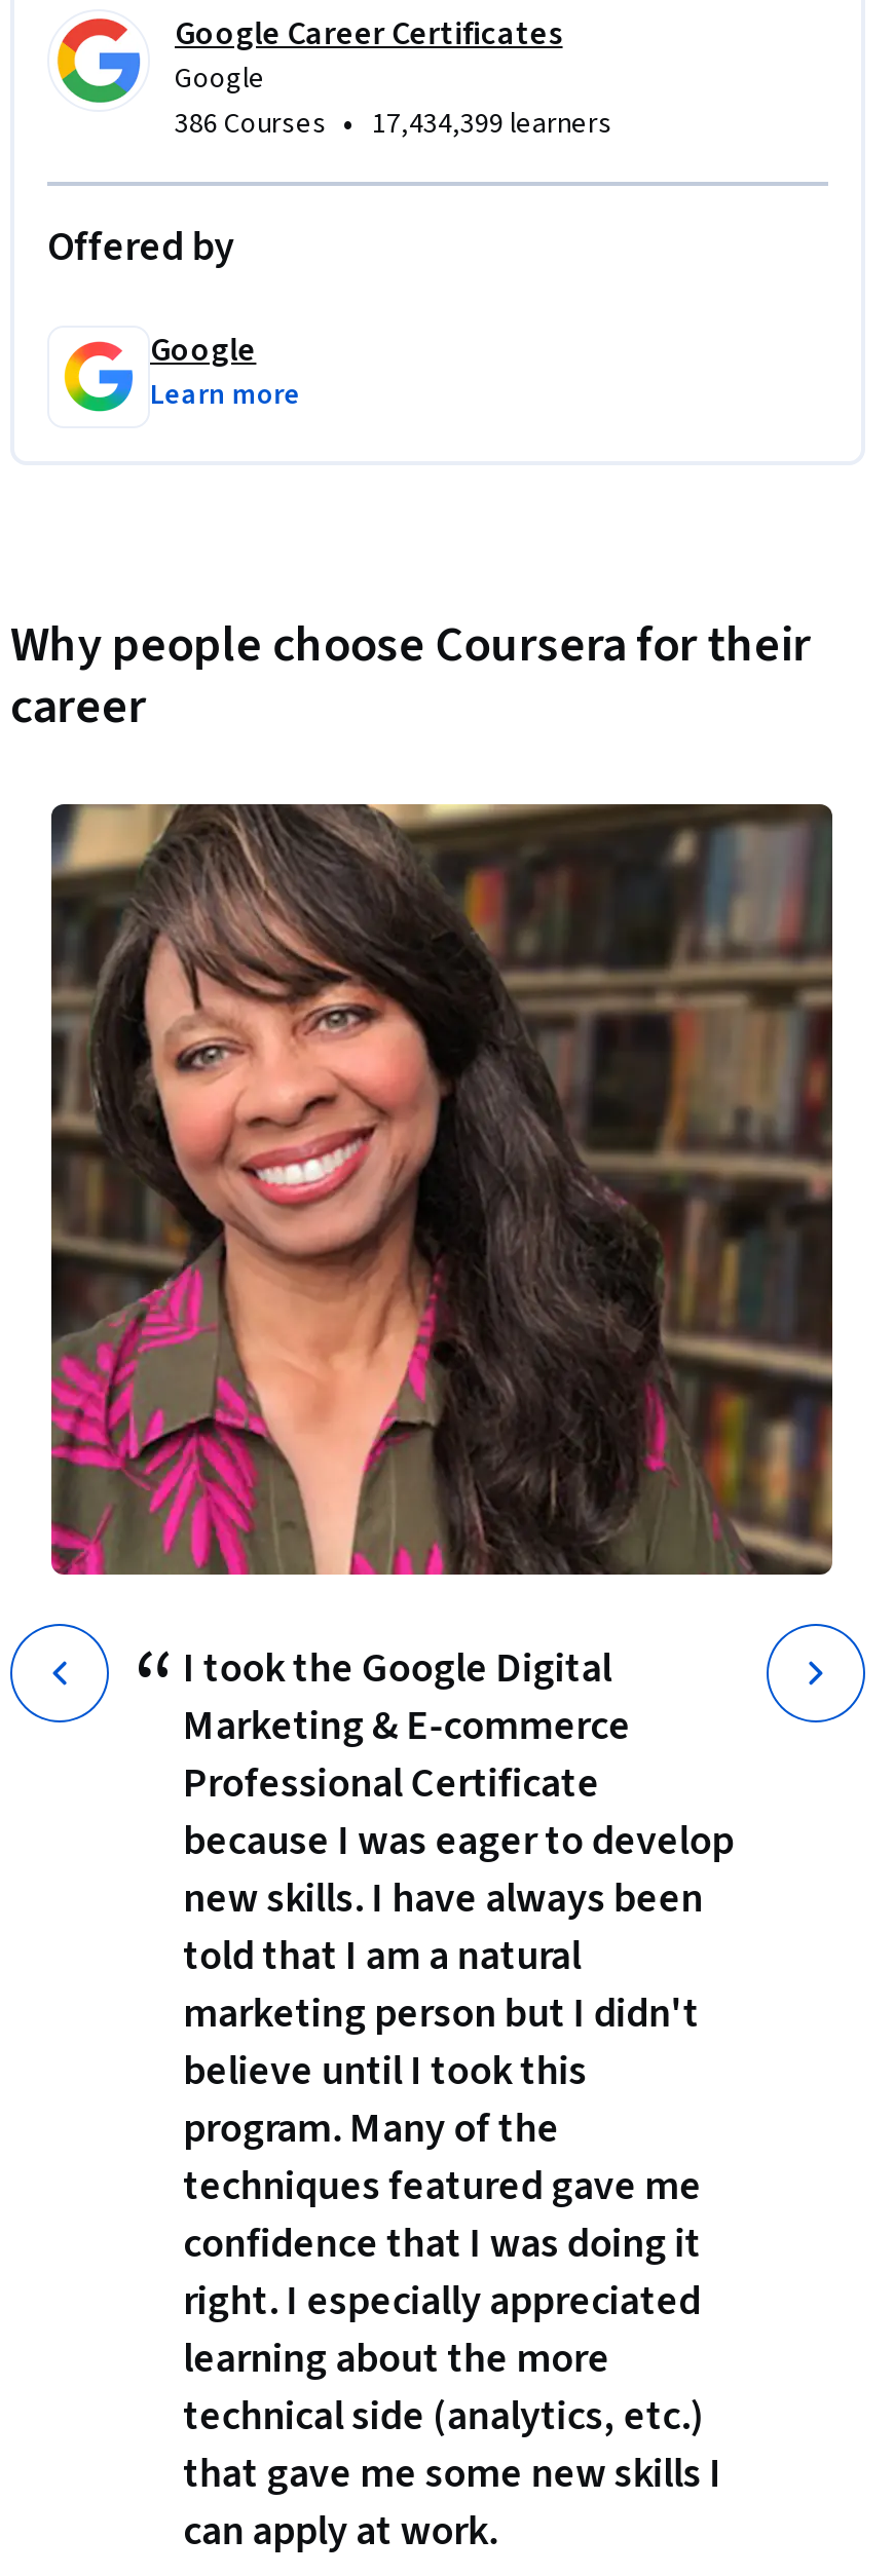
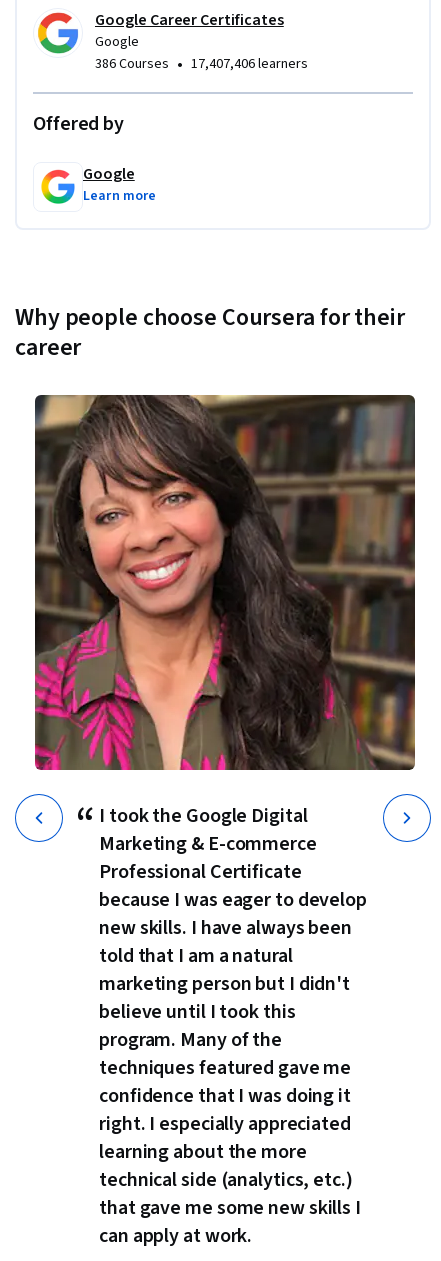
[175,102,612,147] 386 Courses • 17,434,399 learners -> [95,53,308,75] 386 Courses • 17,407,406 learners

